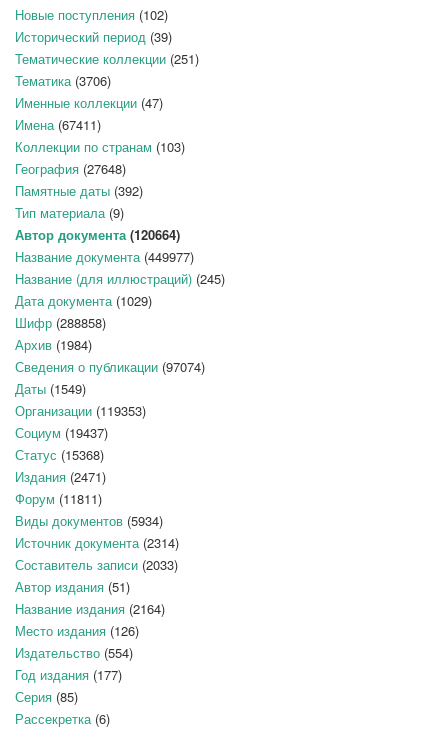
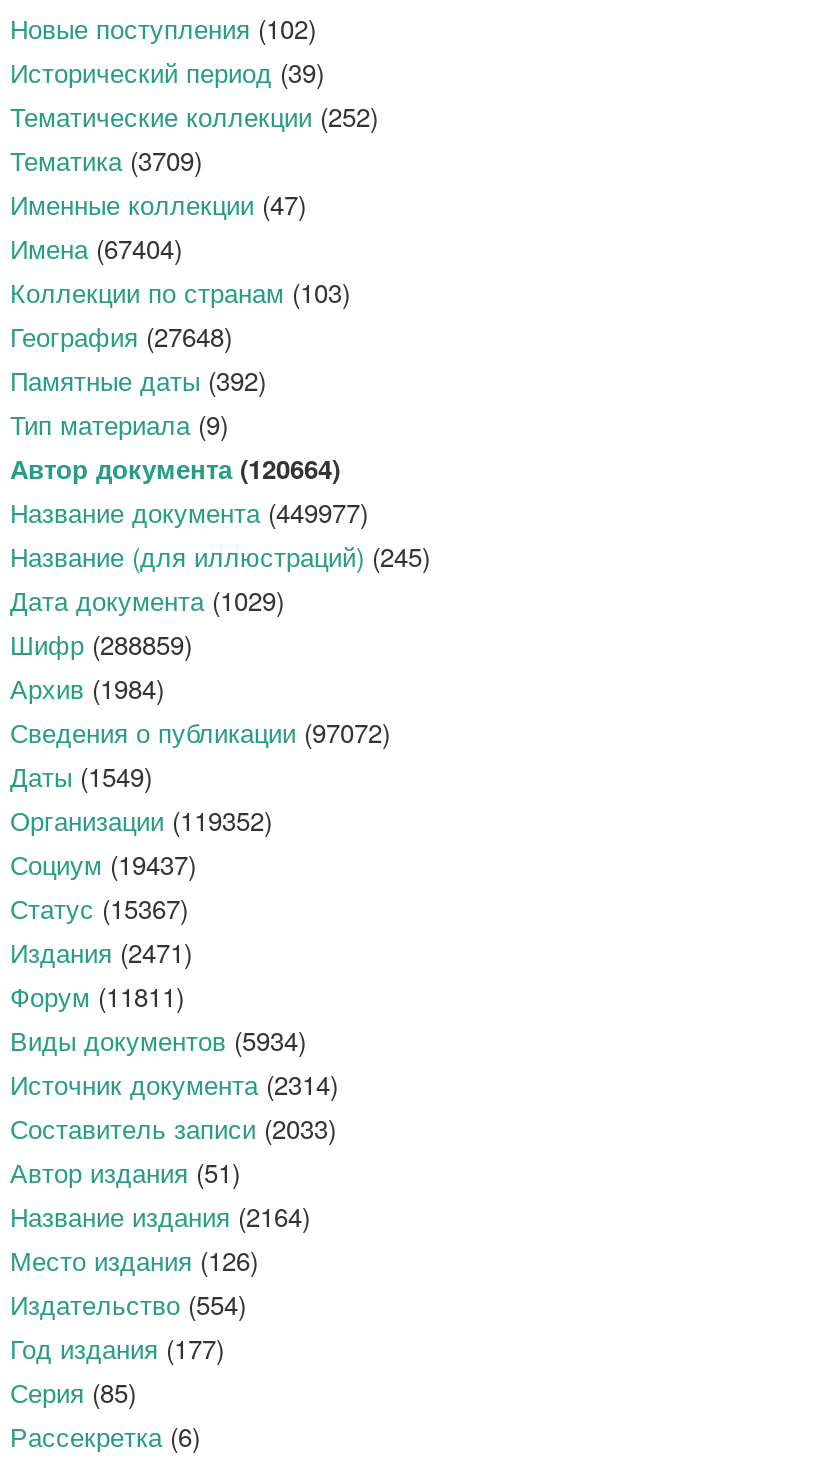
[15,49,199,68] Тематические коллекции (251) -> [10,97,378,135] Тематические коллекции (252)
[15,71,111,90] Тематика (3706) -> [10,141,202,179] Тематика (3709)
[15,115,101,134] Имена (67411) -> [10,229,182,267] Имена (67404)
[15,313,106,332] Шифр (288858) -> [10,625,192,663] Шифр (288859)
[15,357,205,376] Сведения о публикации (97074) -> [10,713,390,751] Сведения о публикации (97072)
[15,401,146,420] Организации (119353) -> [10,801,272,839] Организации (119352)
[15,445,104,464] Статус (15368) -> [10,889,188,927] Статус (15367)

